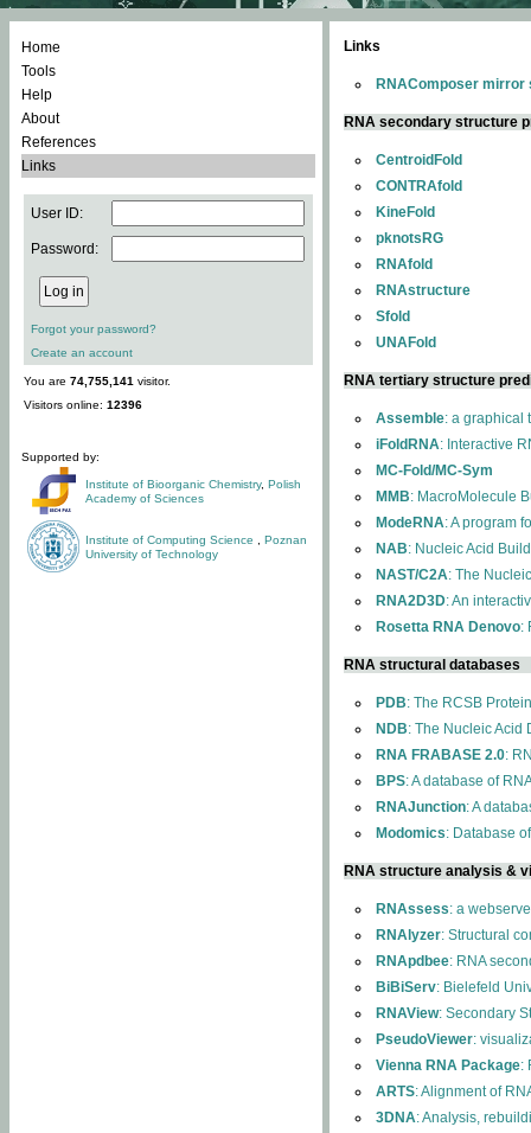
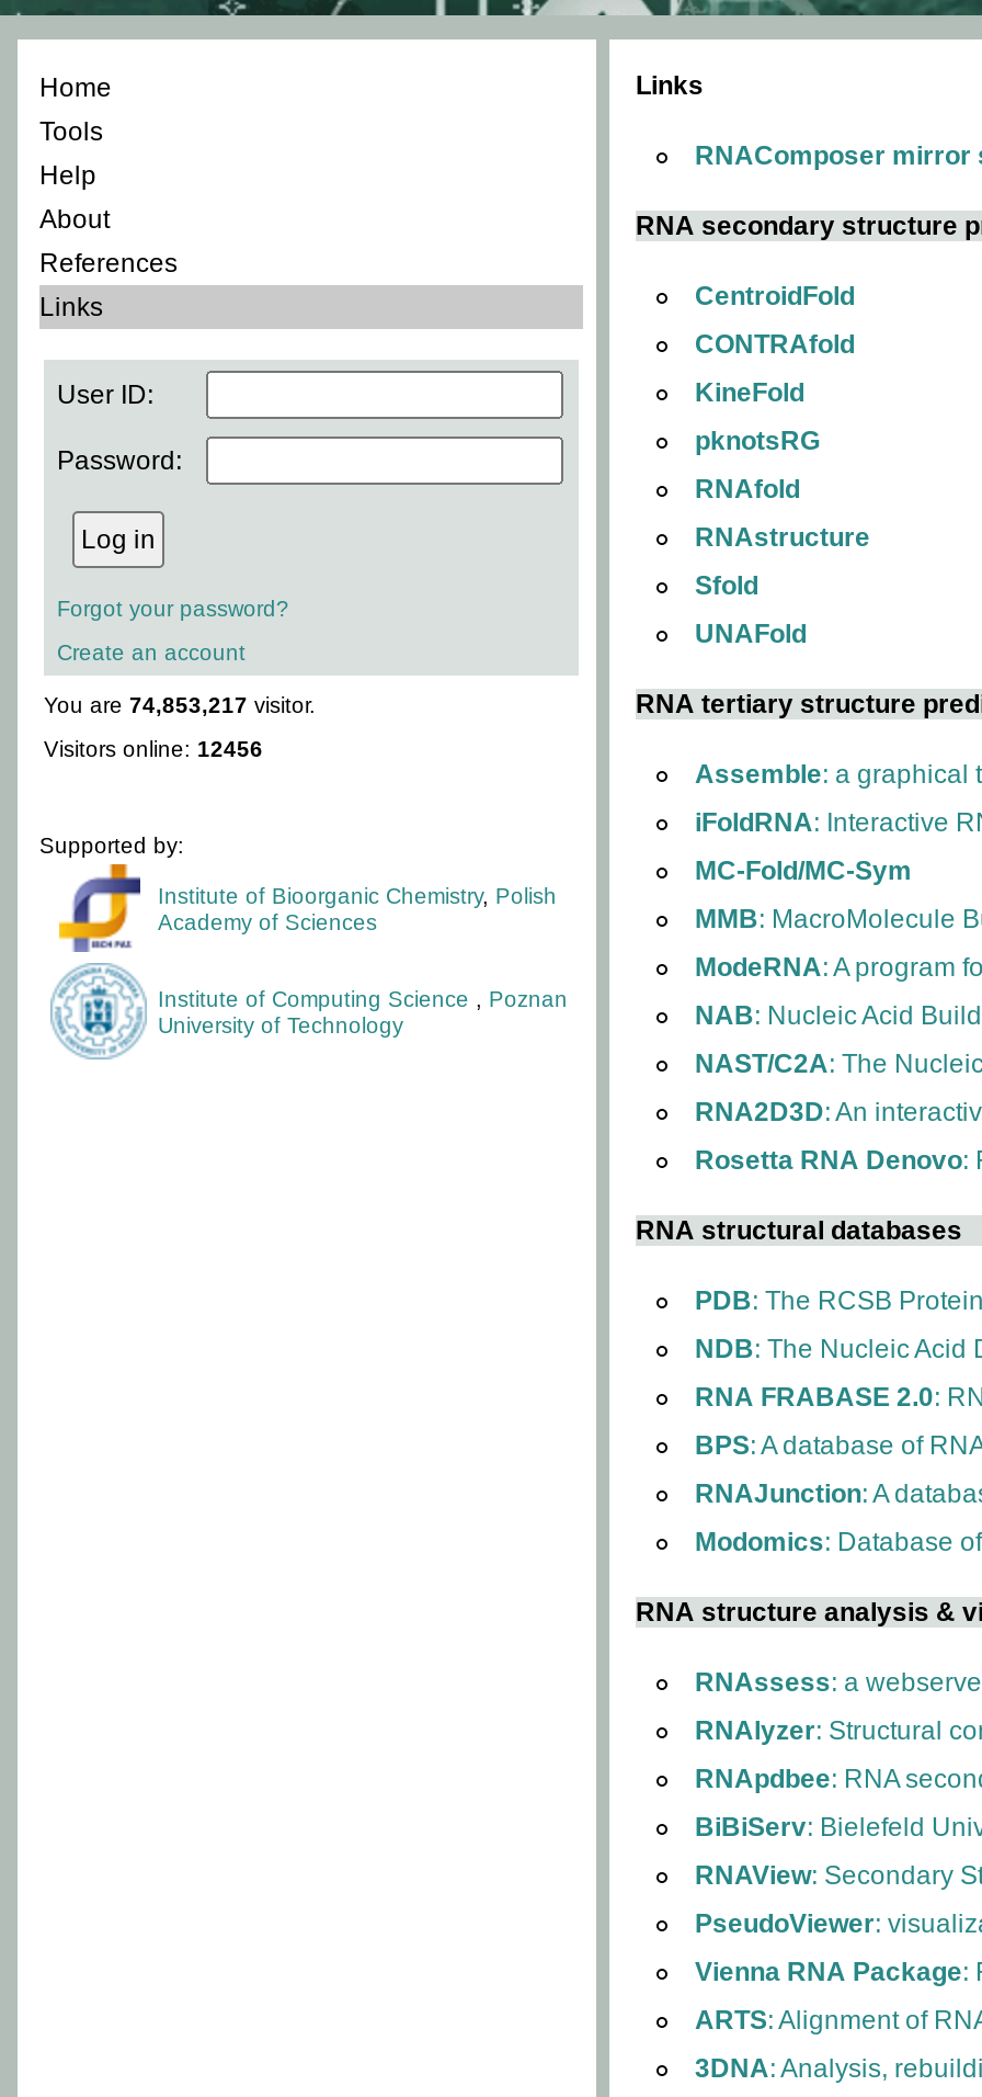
[24,375,171,388] You are 74,755,141 visitor. -> [44,693,316,717] You are 74,853,217 visitor.
[24,398,142,411] Visitors online: 12396 -> [44,737,263,761] Visitors online: 12456

